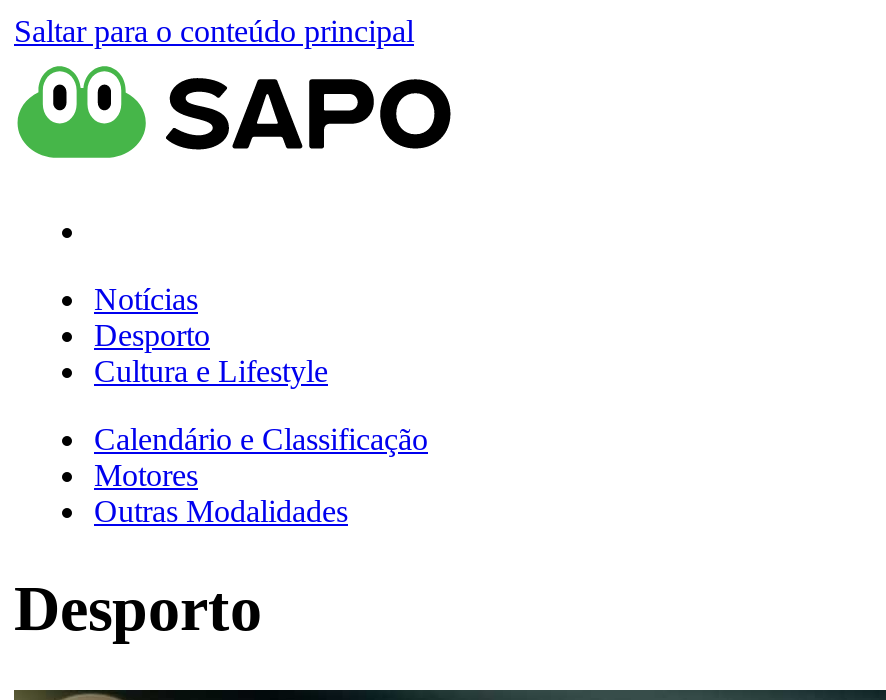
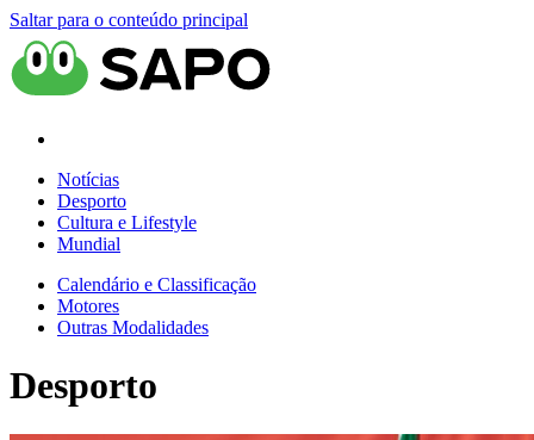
none -> [57,234,120,254] Mundial

